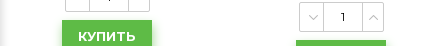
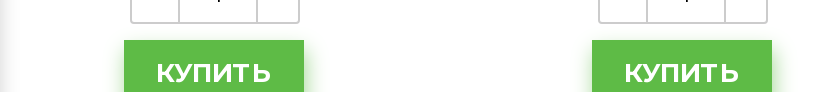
none -> [624,56,740,88] КУПИТЬ

